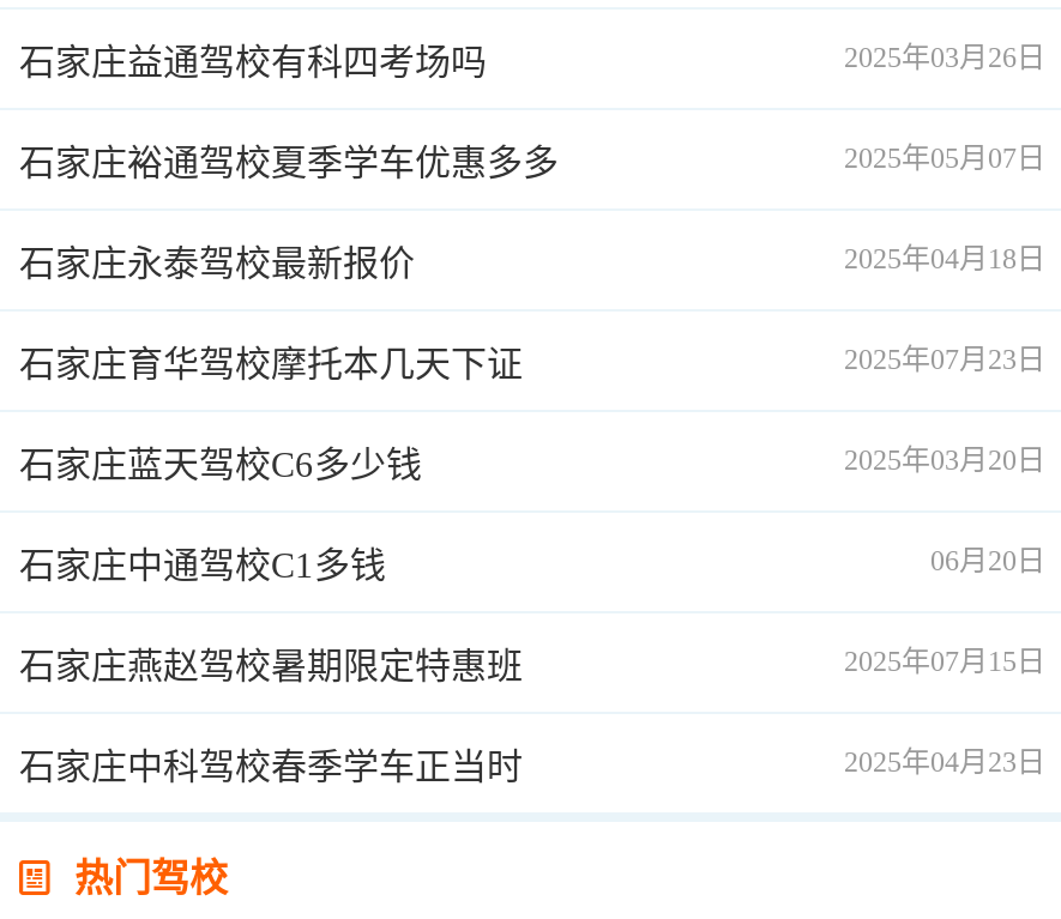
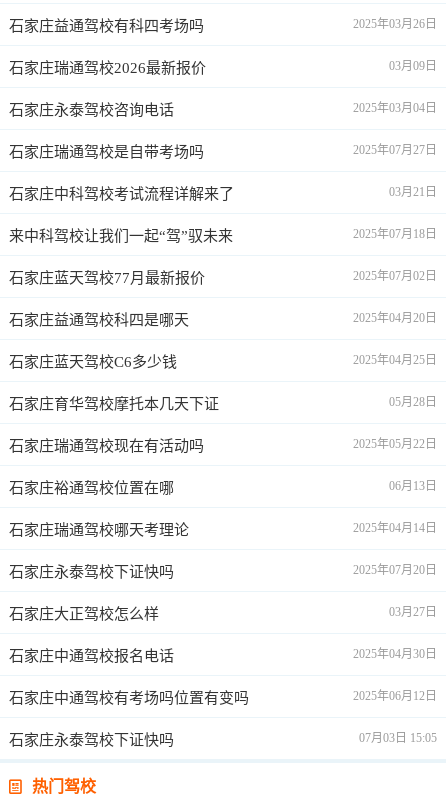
[19,142,1045,376] 石家庄裕通驾校夏季学车优惠多多 | 2025年05月07日 | 石家庄永泰驾校最新报价 | 2025年04月18日 | 2025年07月23日 -> [9,59,437,328] 石家庄瑞通驾校2026最新报价 | 03月09日 | 石家庄永泰驾校咨询电话 | 2025年03月04日 | 石家庄瑞通驾校是自带考场吗 | 2025年07月27日 | 石家庄中科驾校考试流程详解来了 | 03月21日 | 来中科驾校让我们一起“驾”驭未来 | 2025年07月18日 | 石家庄蓝天驾校77月最新报价 | 2025年07月02日 | 石家庄益通驾校科四是哪天 | 2025年04月20日
moved [19,345,523,384] -> [9,396,219,412]: 石家庄育华驾校摩托本几天下证
[19,444,1045,786] 2025年03月20日 | 石家庄中通驾校C1多钱 | 06月20日 | 石家庄燕赵驾校暑期限定特惠班 | 2025年07月15日 | 石家庄中科驾校春季学车正当时 | 2025年04月23日 -> [9,353,437,748] 2025年04月25日 | 05月28日 | 石家庄瑞通驾校现在有活动吗 | 2025年05月22日 | 石家庄裕通驾校位置在哪 | 06月13日 | 石家庄瑞通驾校哪天考理论 | 2025年04月14日 | 石家庄永泰驾校下证快吗 | 2025年07月20日 | 石家庄大正驾校怎么样 | 03月27日 | 石家庄中通驾校报名电话 | 2025年04月30日 | 石家庄中通驾校有考场吗位置有变吗 | 2025年06月12日 | 石家庄永泰驾校下证快吗 | 07月03日 15:05

